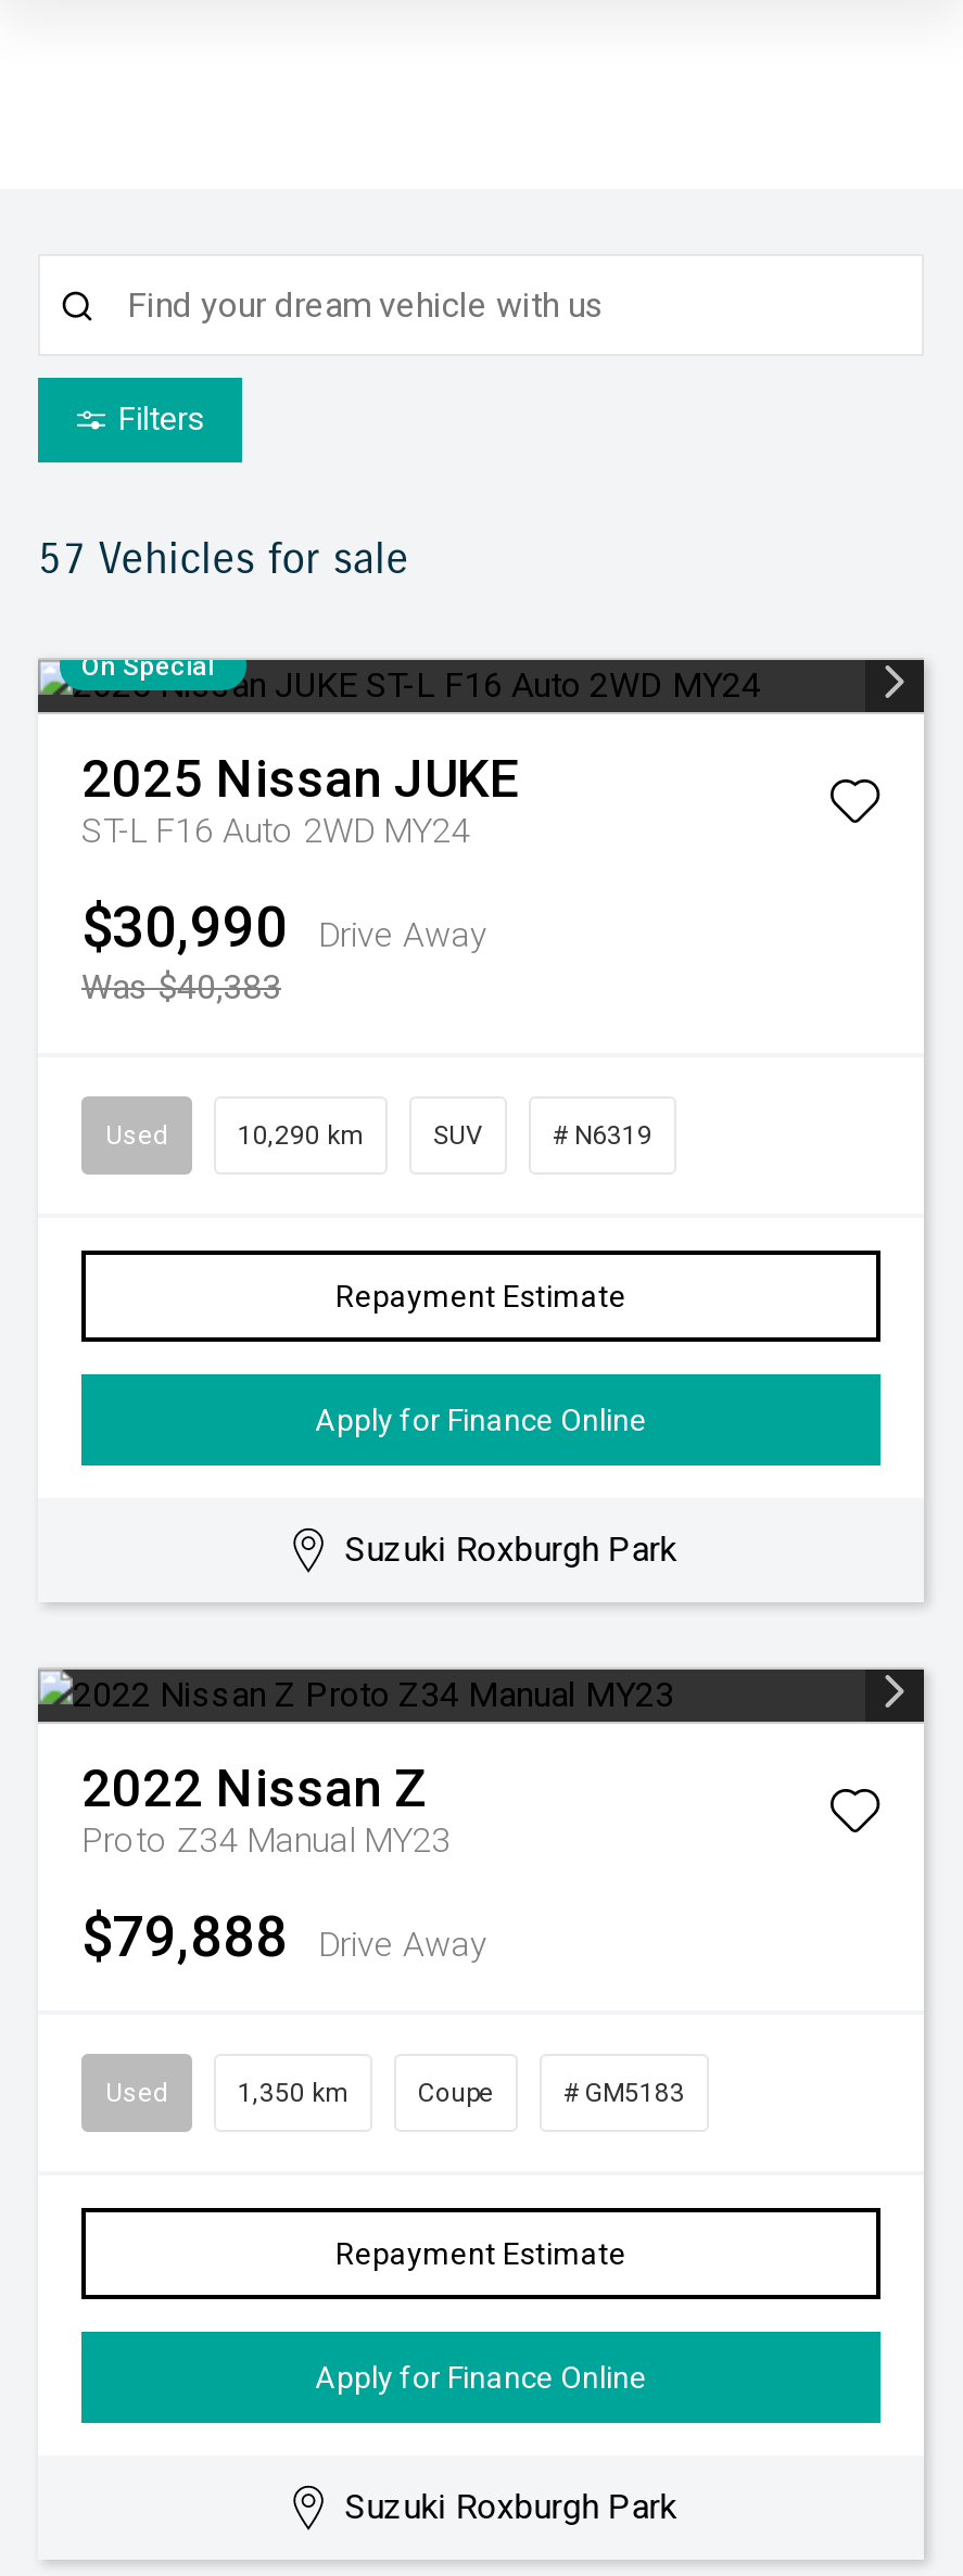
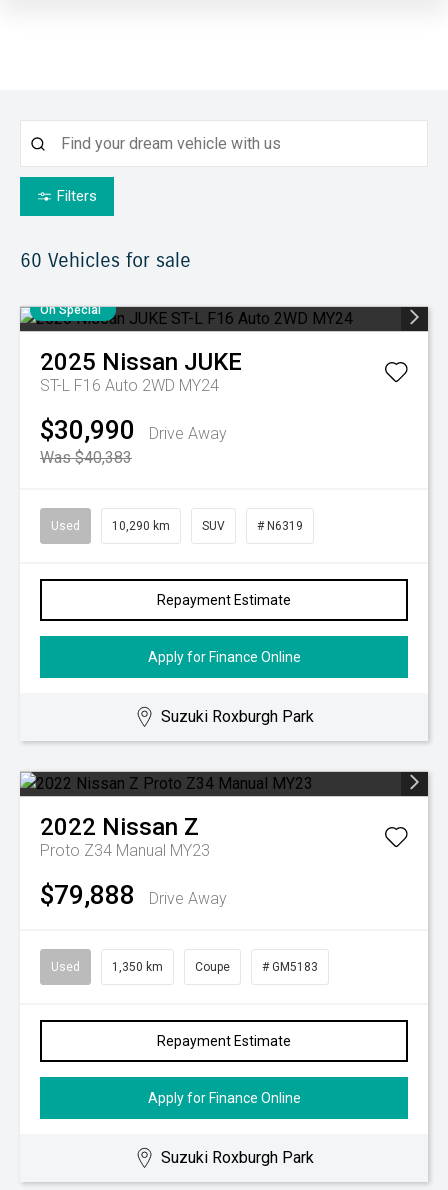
[38,532,409,586] 57 Vehicles for sale -> [20,248,191,273] 60 Vehicles for sale

